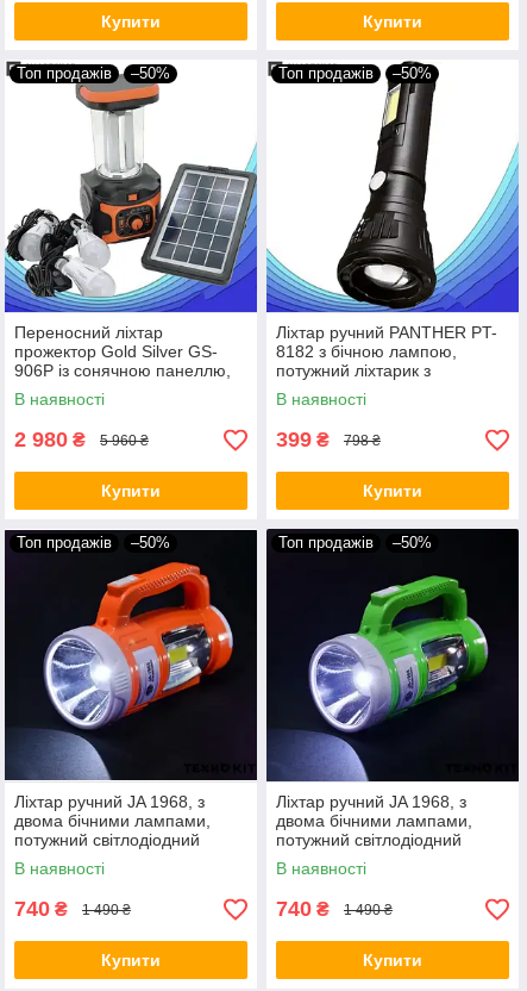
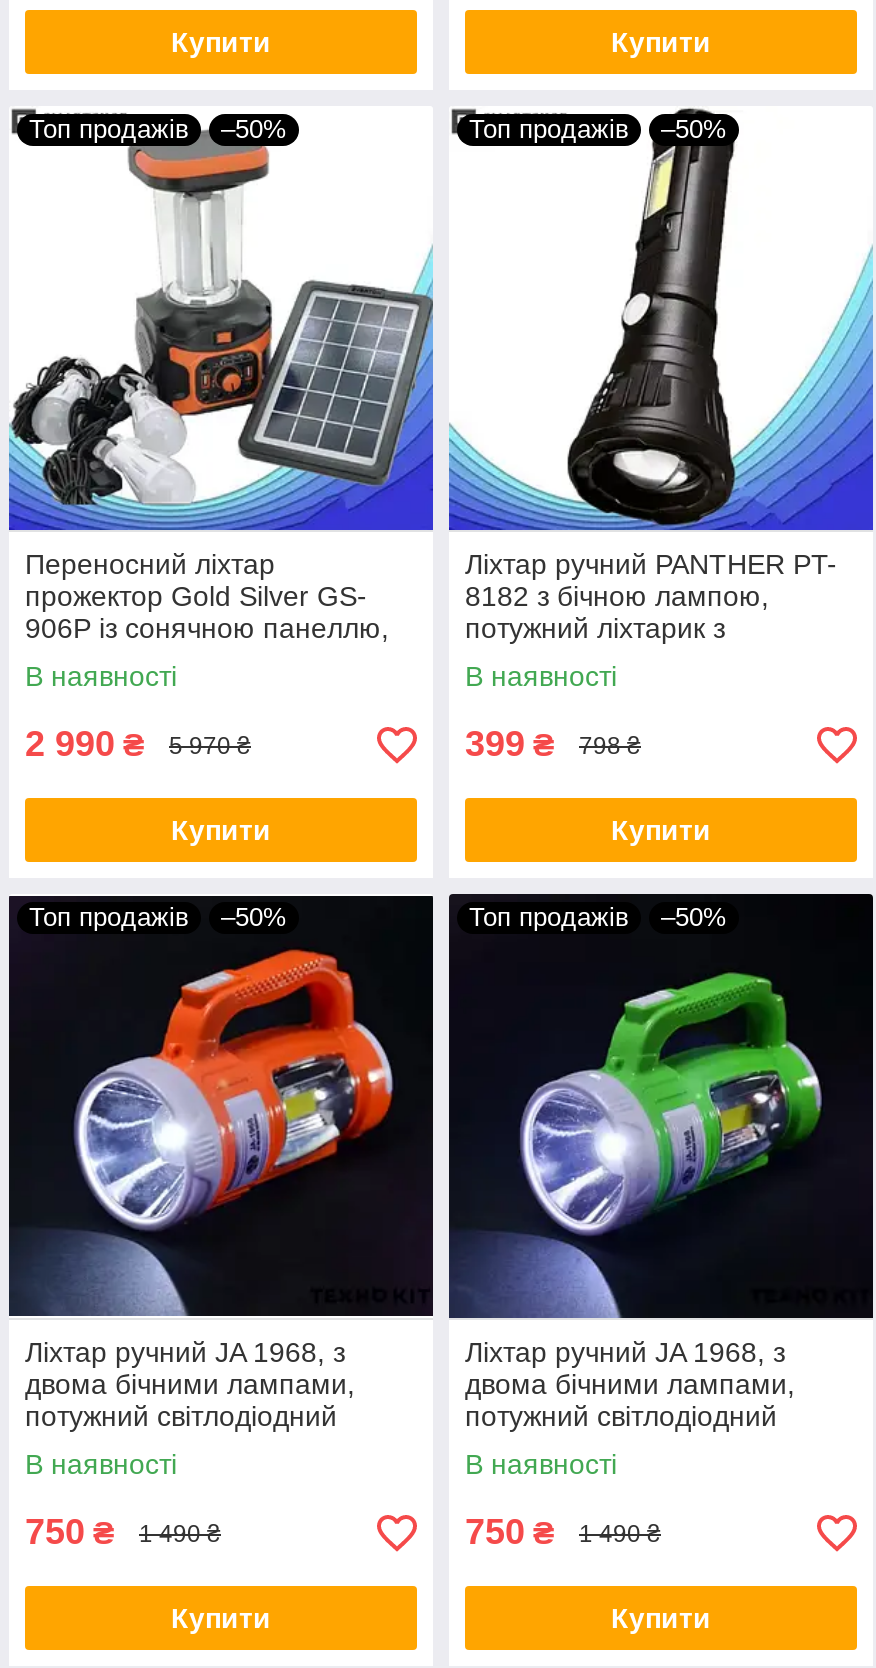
[14,428,86,451] 2 980 ₴ -> [25,724,145,764] 2 990 ₴
[100,432,149,448] 5 960 ₴ -> [169,731,251,759] 5 970 ₴
[14,897,68,921] 740 ₴ -> [25,1512,115,1552] 750 ₴
[276,897,330,921] 740 ₴ -> [465,1512,555,1552] 750 ₴

